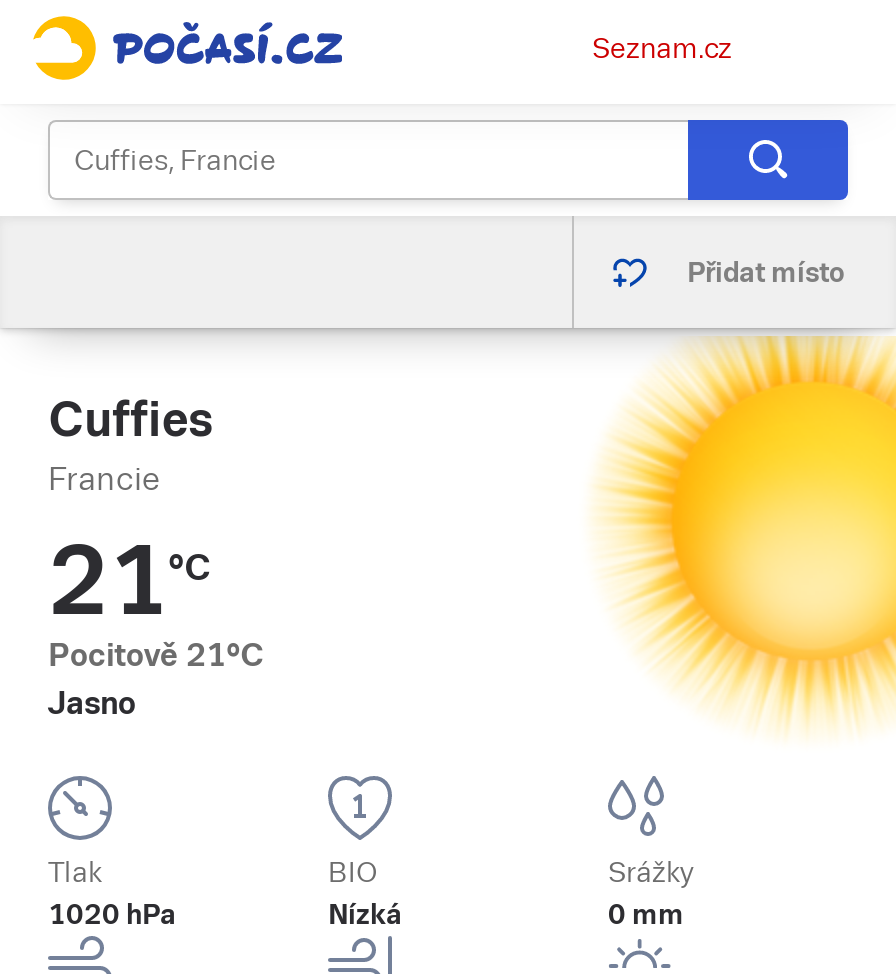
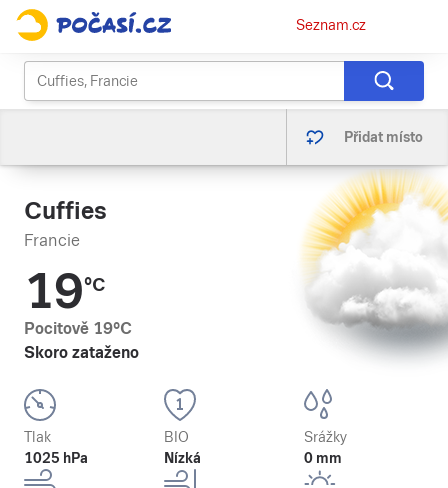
[594,336,890,730] [image] -> [298,170,445,364] [image]
[48,526,264,722] 21°C | Pocitově 21°C | Jasno -> [24,264,139,362] 19°C | Pocitově 19°C | Skoro zataženo
[48,898,176,930] 1020 hPa -> [24,450,88,466] 1025 hPa

